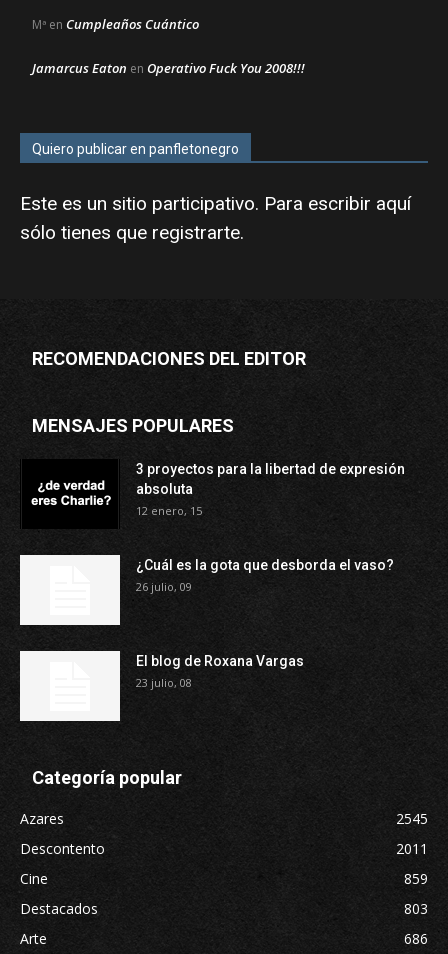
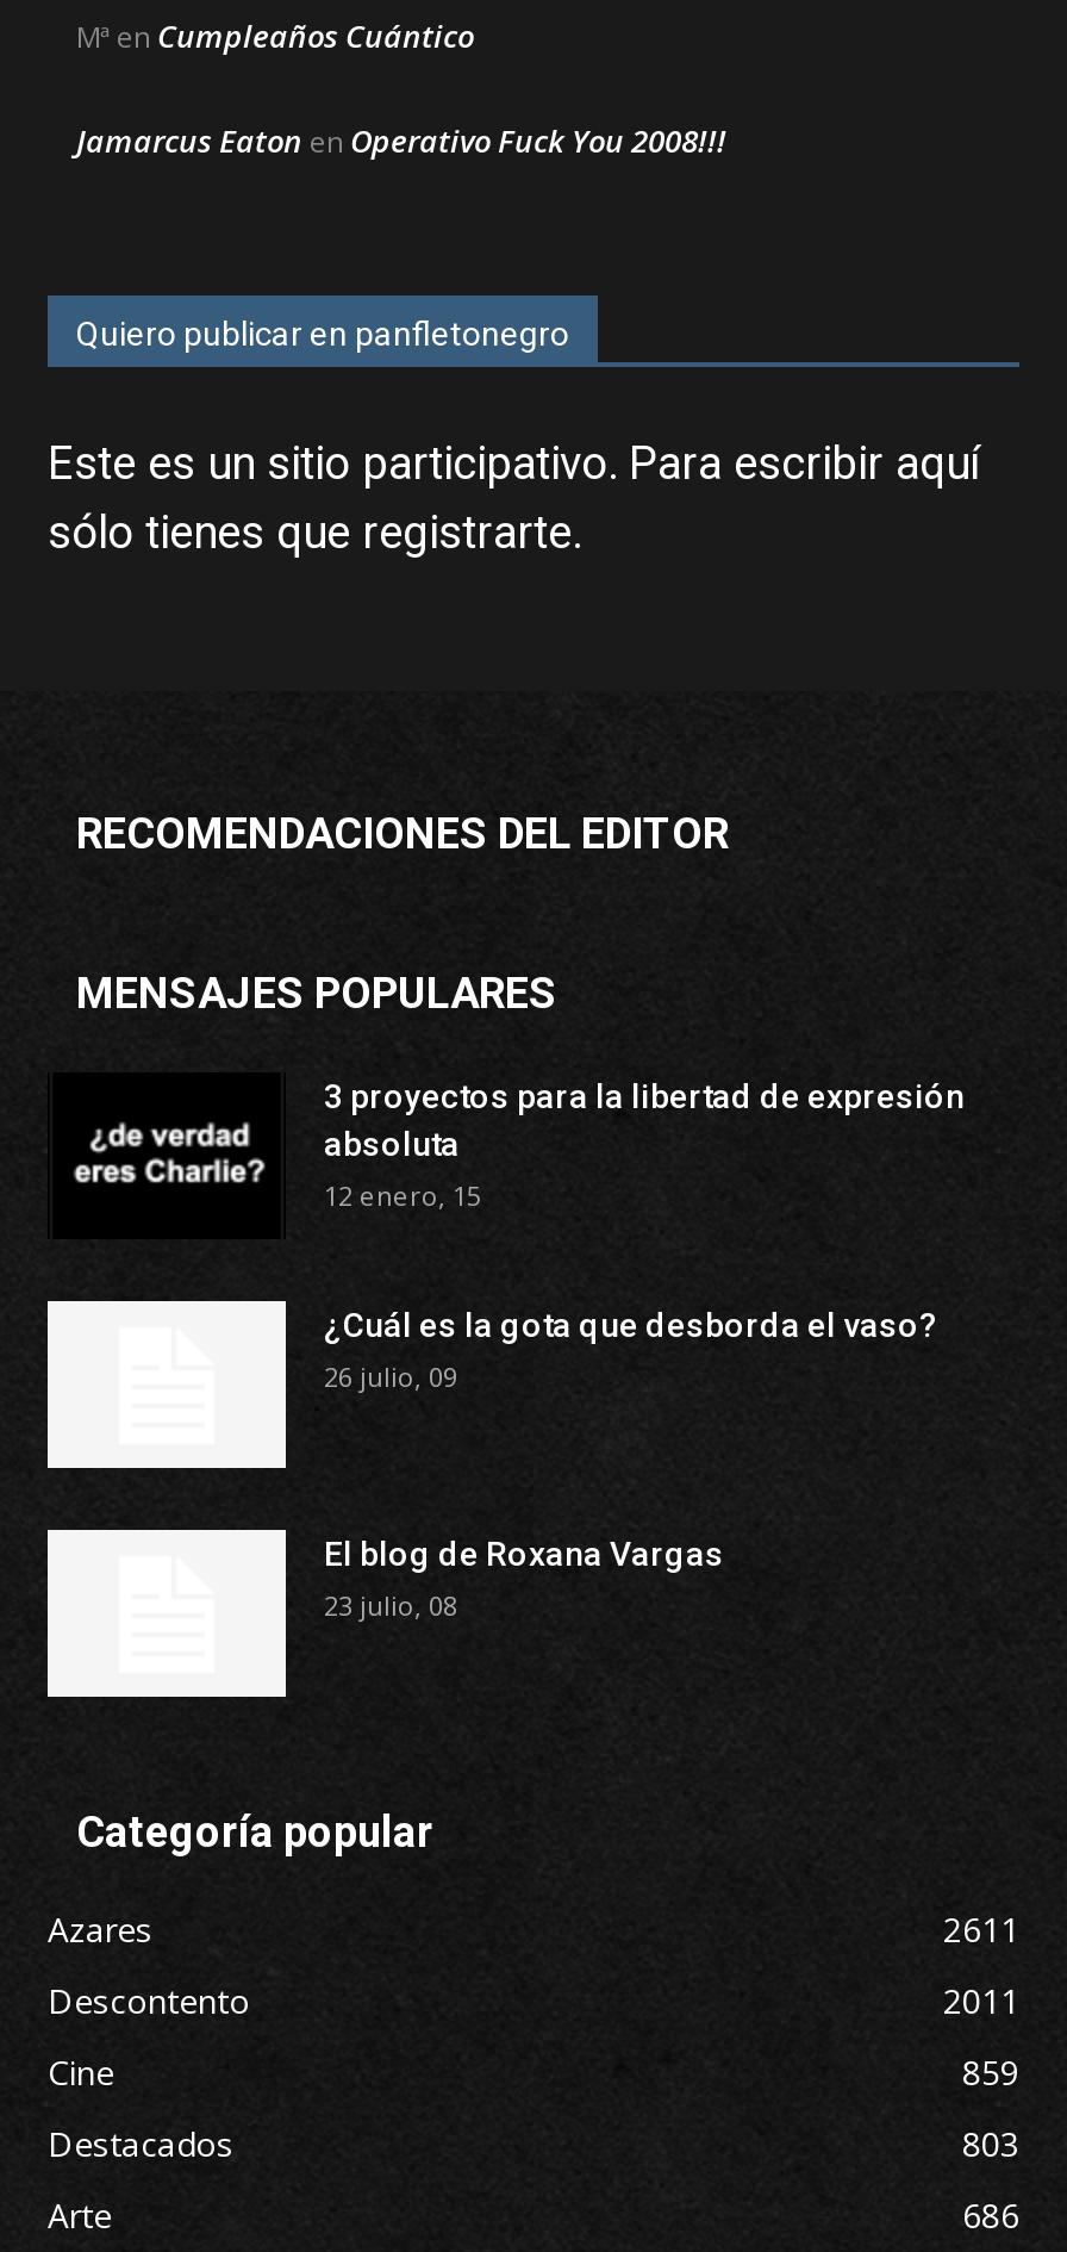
[396,809,428,828] 2545 -> [943,1906,1019,1951] 2611

